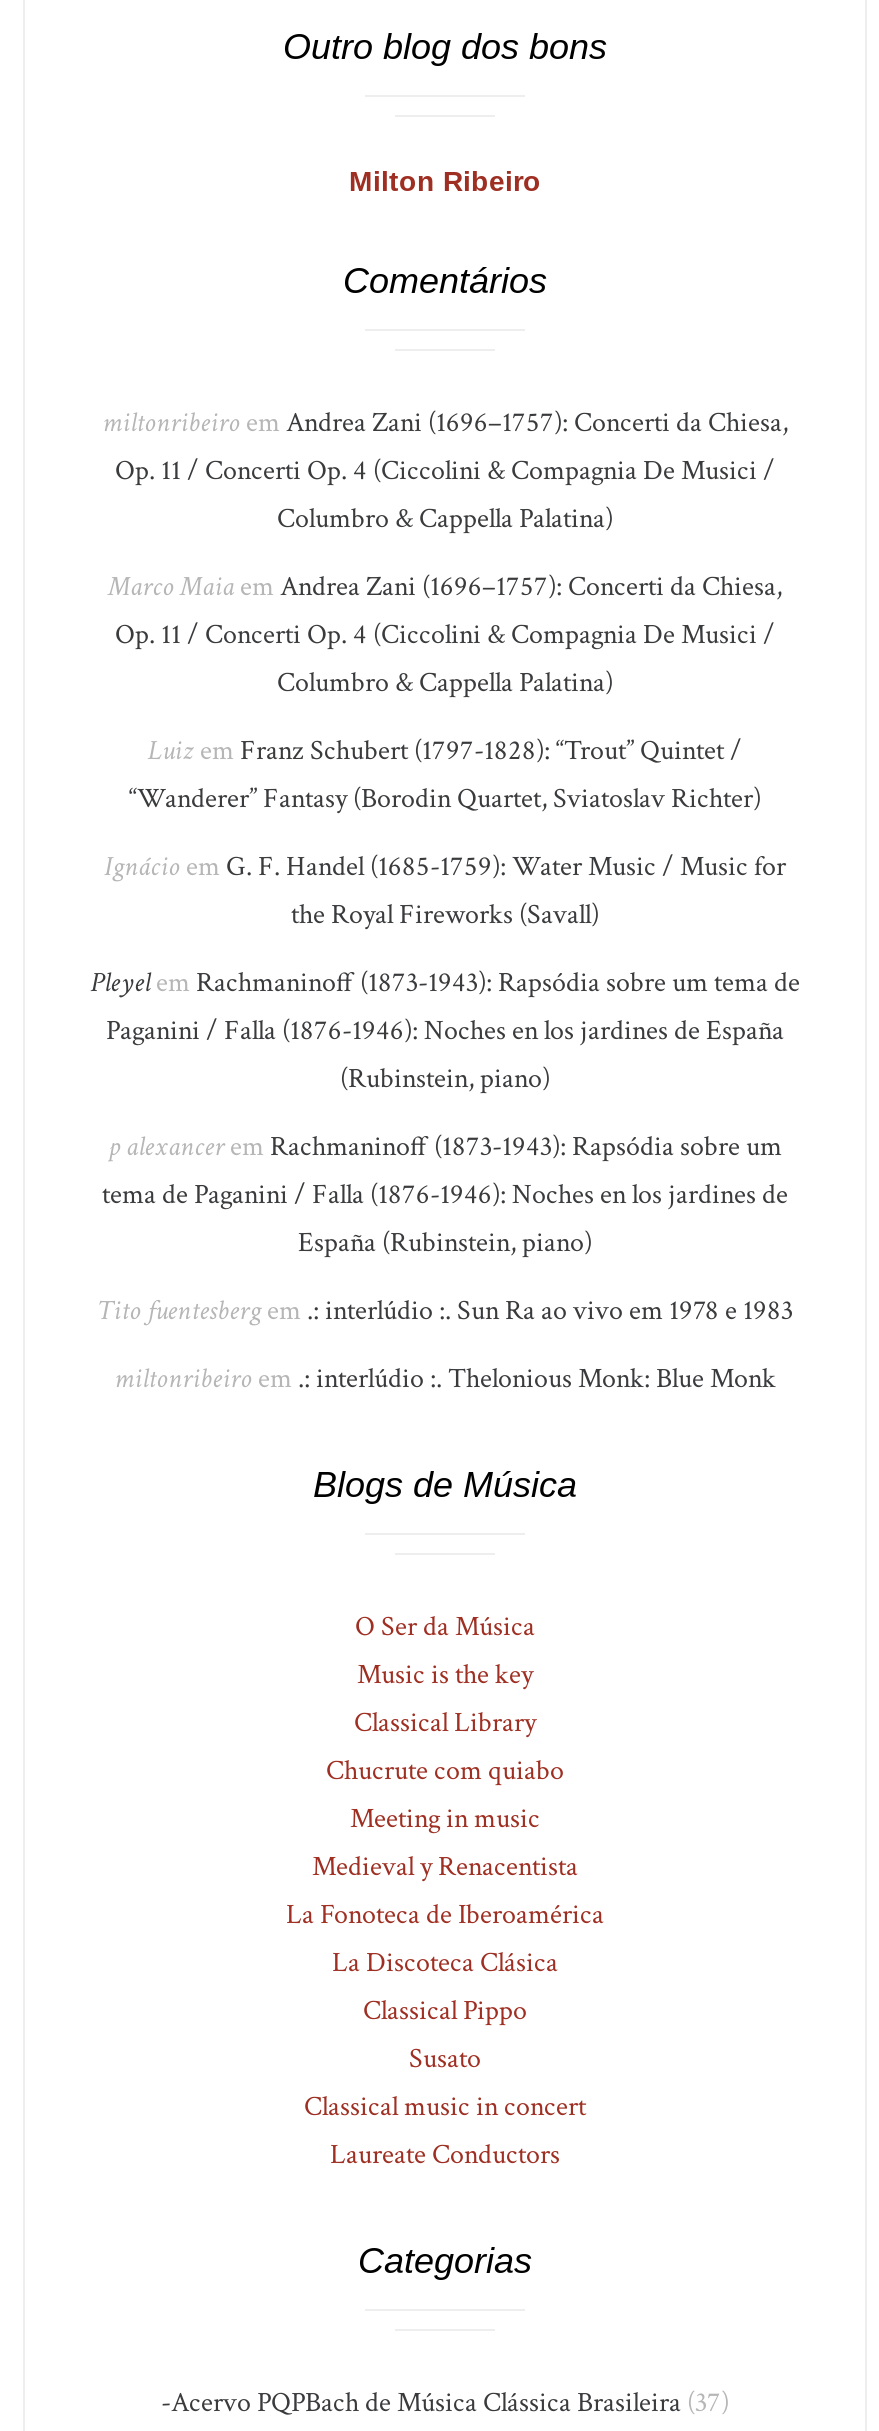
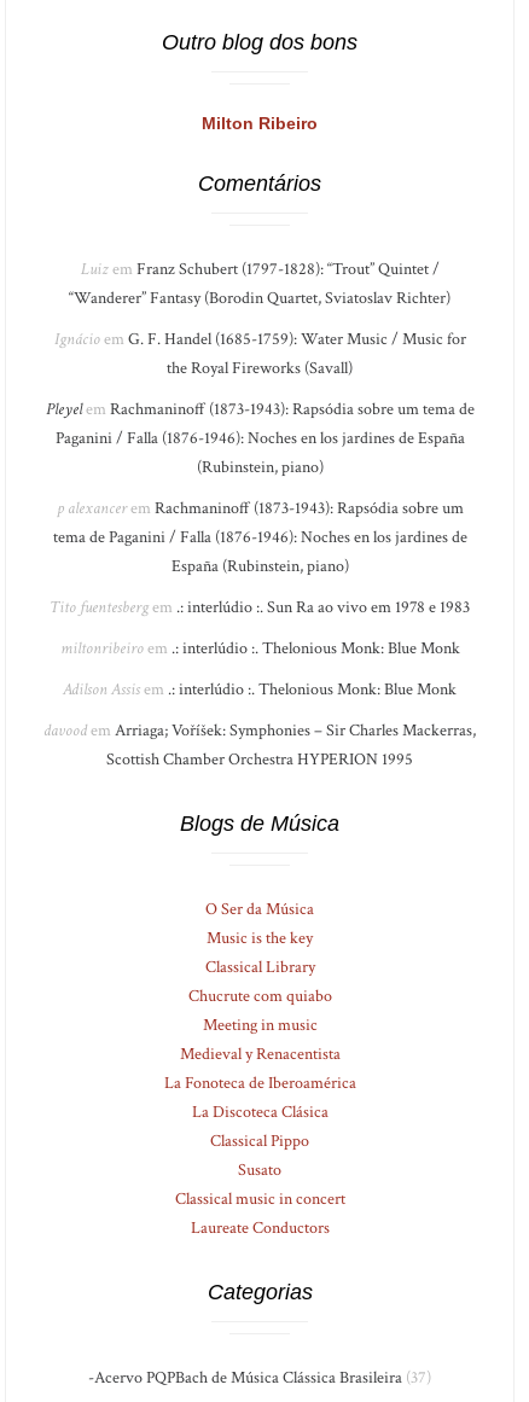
[102,405,788,701] miltonribeiro em Andrea Zani (1696–1757): Concerti da Chiesa, | Op. 11 / Concerti Op. 4 (Ciccolini & Compagnia De Musici / | Columbro & Cappella Palatina) | Marco Maia em Andrea Zani (1696–1757): Concerti da Chiesa, | Op. 11 / Concerti Op. 4 (Ciccolini & Compagnia De Musici / | Columbro & Cappella Palatina) -> none
moved [90,733,800,1329] -> [45,258,474,618]: Luiz em Franz Schubert (1797-1828): “Trout” Quintet / | “Wanderer” Fantasy (Borodin Quartet, Sviatoslav Richter) | Ignácio em G. F. Handel (1685-1759): Water Music / Music for | ... | España (Rubinstein, piano) | Tito fuentesberg em.: interlúdio :. Sun Ra ao vivo em 1978 e 1983
none -> [43,679,476,770] Adilson Assis em.: interlúdio :. Thelonious Monk: Blue Monk | davood em Arriaga; Voříšek: Symphonies – Sir Charles Mackerras, | Scottish Chamber Orchestra HYPERION 1995

